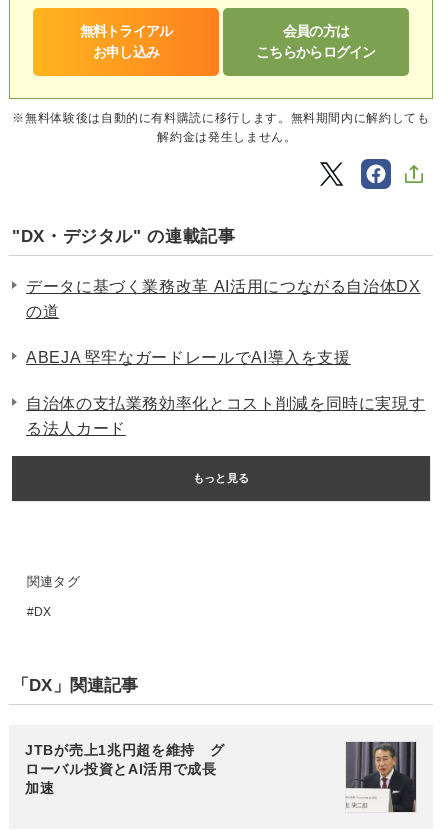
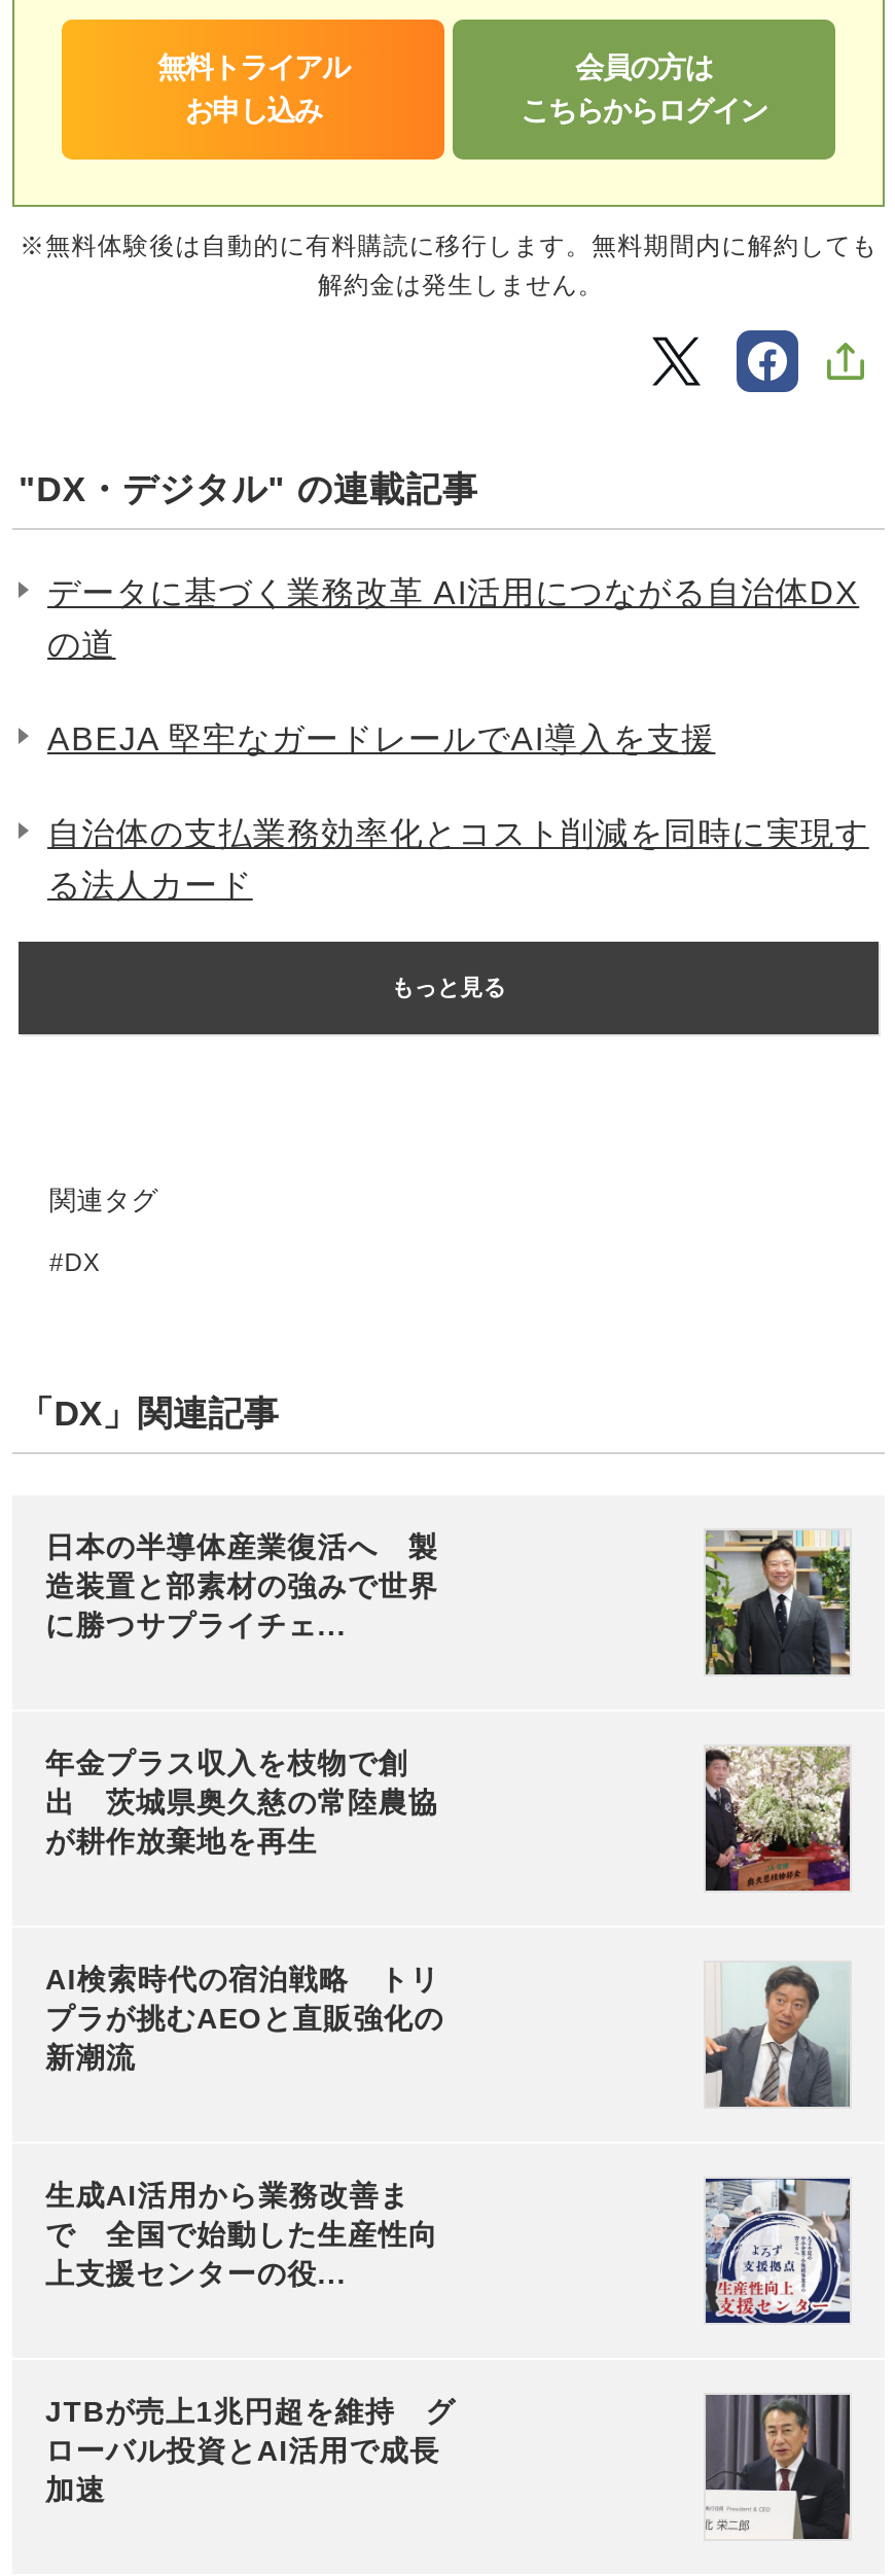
none -> [45,1530,438,1641] 日本の半導体産業復活へ 製 | 造装置と部素材の強みで世界 | に勝つサプライチェ...
none -> [45,1746,438,1857] 年金プラス収入を枝物で創 | 出 茨城県奥久慈の常陸農協 | が耕作放棄地を再生
none -> [45,1962,444,2074] AI検索時代の宿泊戦略 トリ | プラが挑むAEOと直販強化の | 新潮流
none -> [45,2179,438,2290] 生成AI活用から業務改善ま | で 全国で始動した生産性向 | 上支援センターの役...
none -> [704,1530,852,1677] [image]
none -> [704,1744,852,1893] [image]
none -> [704,1963,852,2109] [image]
none -> [704,2177,852,2325] [image]

